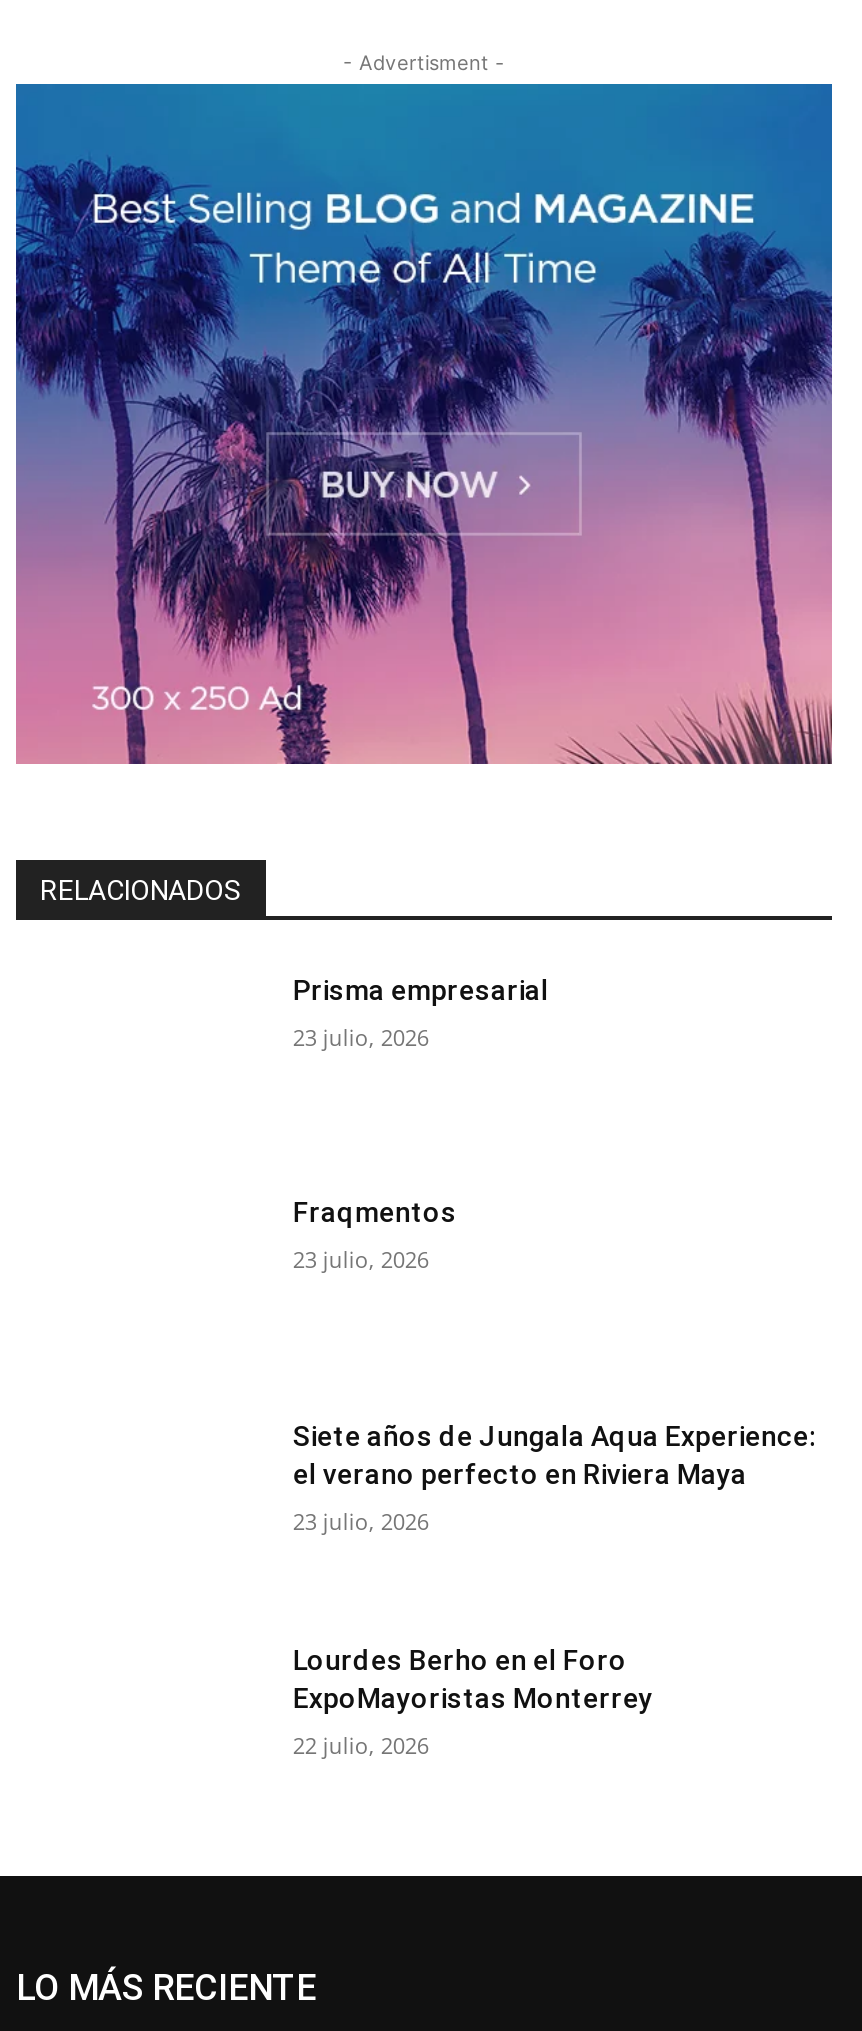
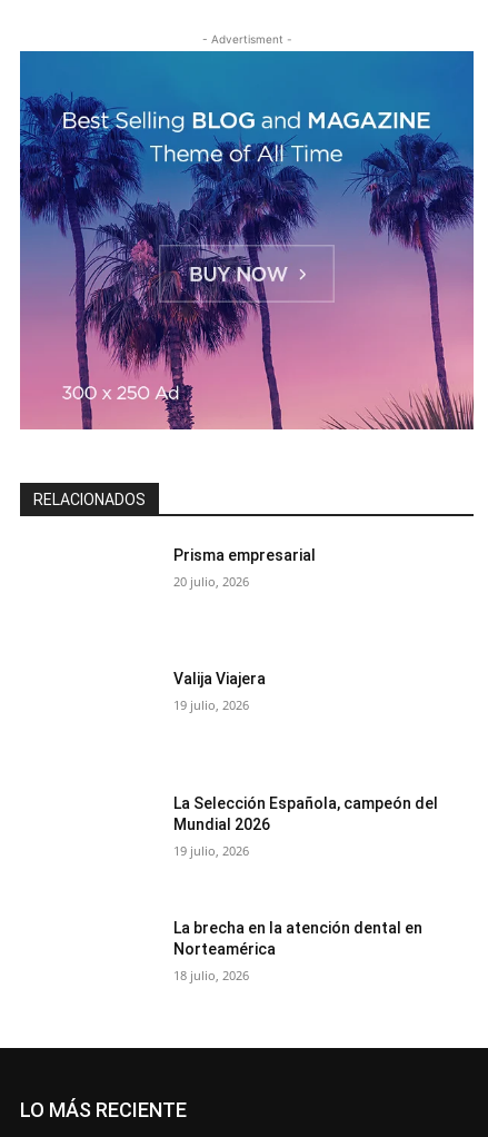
[293,1022,429,1052] 23 julio, 2026 -> [174,573,249,589] 20 julio, 2026
[293,1197,457,1229] Fraqmentos -> [174,670,266,688] Valija Viajera
[293,1245,429,1275] 23 julio, 2026 -> [174,697,249,714] 19 julio, 2026
[293,1420,817,1490] Siete años de Jungala Aqua Experience: | el verano perfecto en Riviera Maya -> [174,794,438,833] La Selección Española, campeón del | Mundial 2026
[293,1506,429,1536] 23 julio, 2026 -> [174,842,249,859] 19 julio, 2026
[293,1644,653,1714] Lourdes Berho en el Foro | ExpoMayoristas Monterrey -> [174,919,423,958] La brecha en la atención dental en | Norteamérica
[293,1730,429,1760] 22 julio, 2026 -> [174,967,249,983] 18 julio, 2026

